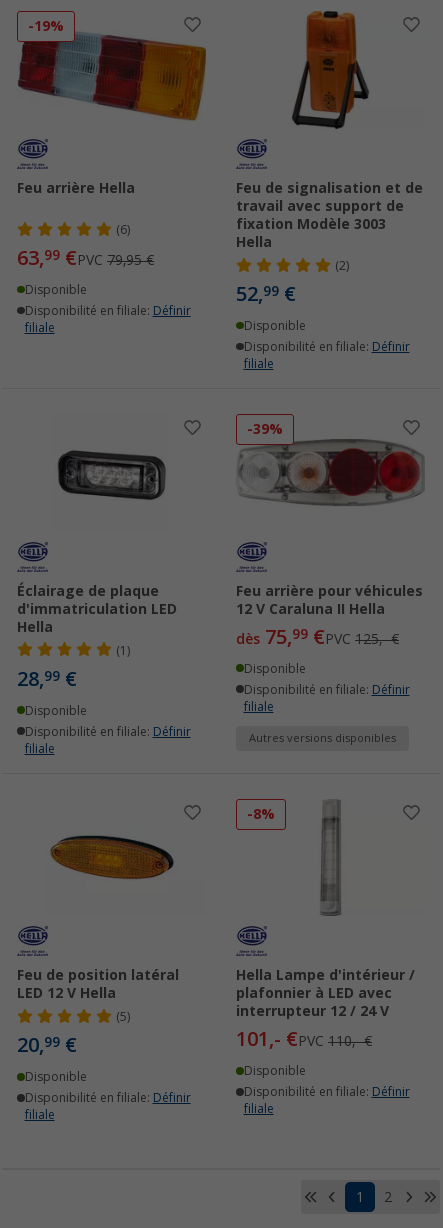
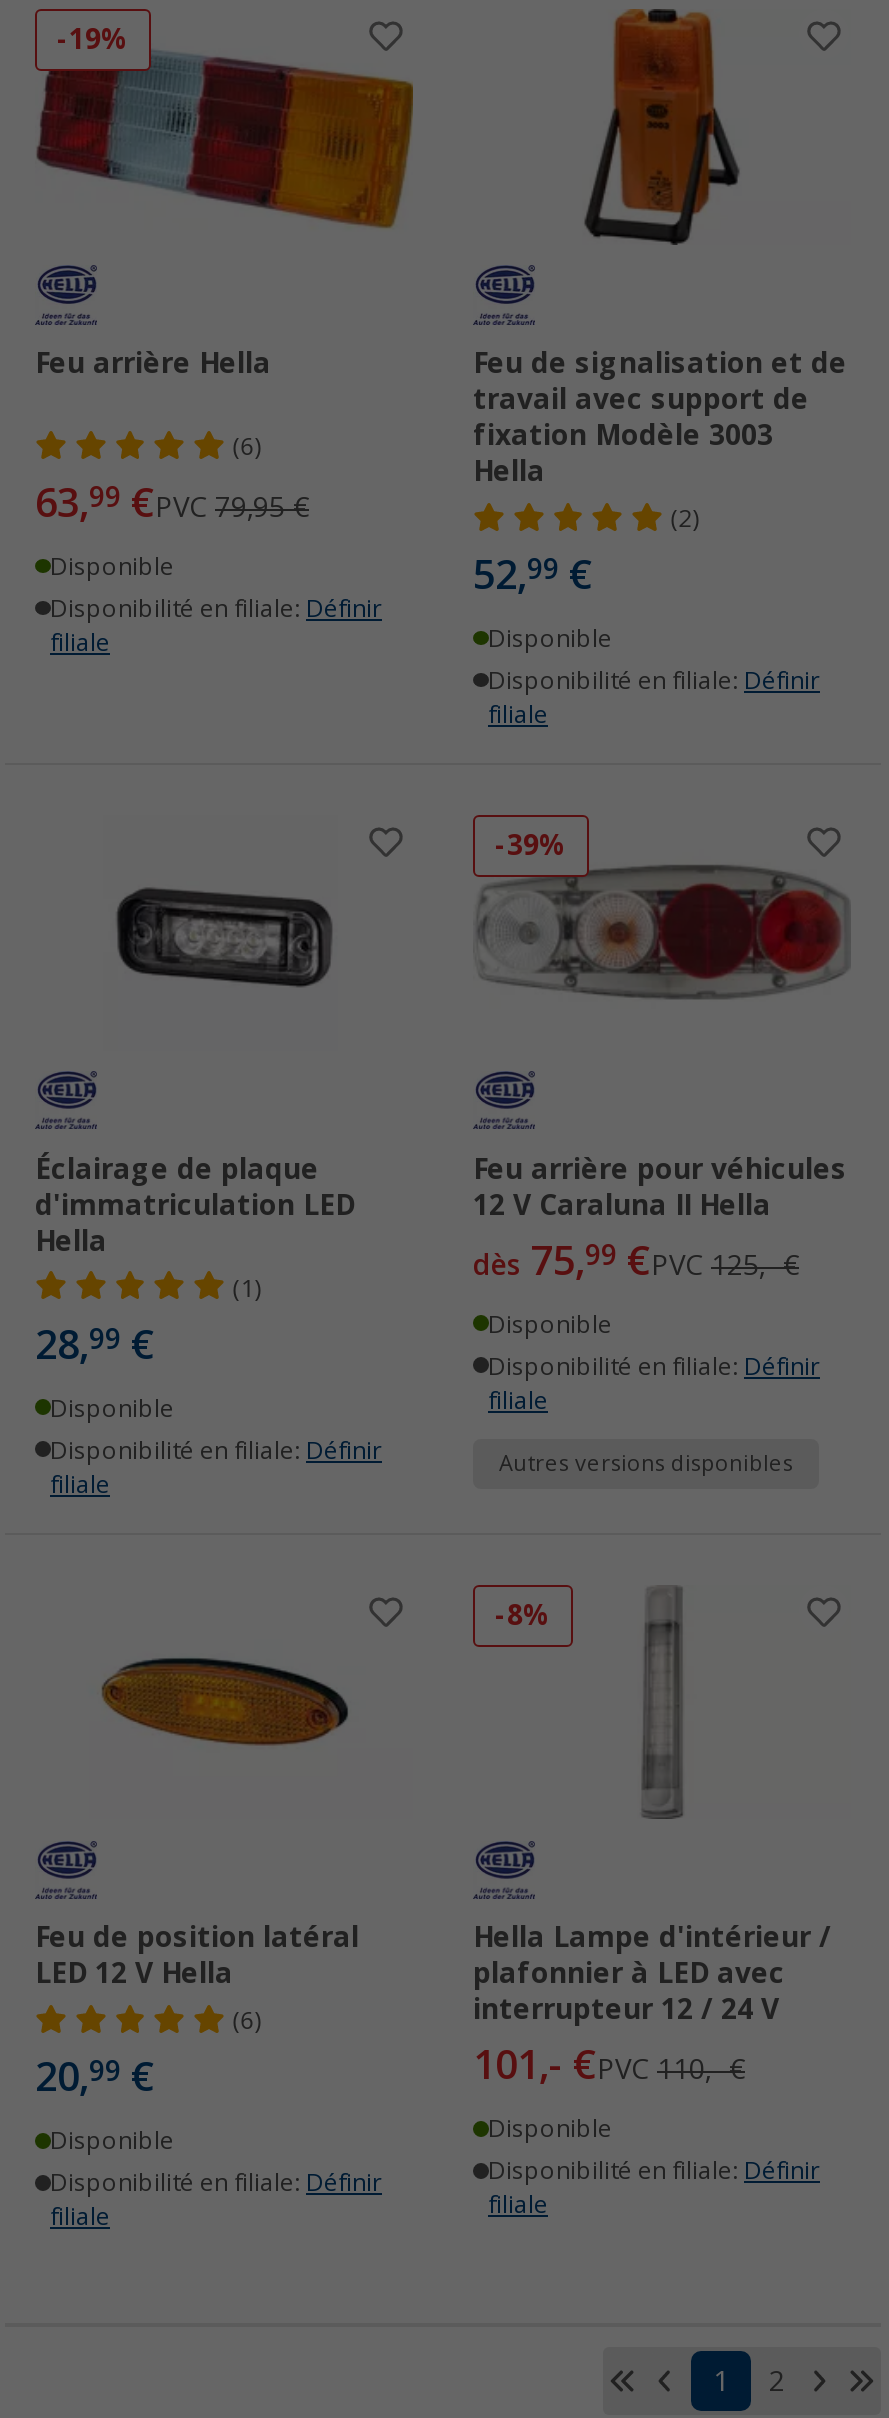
[116,1010,130,1024] (5) -> [233,2008,261,2036] (6)

